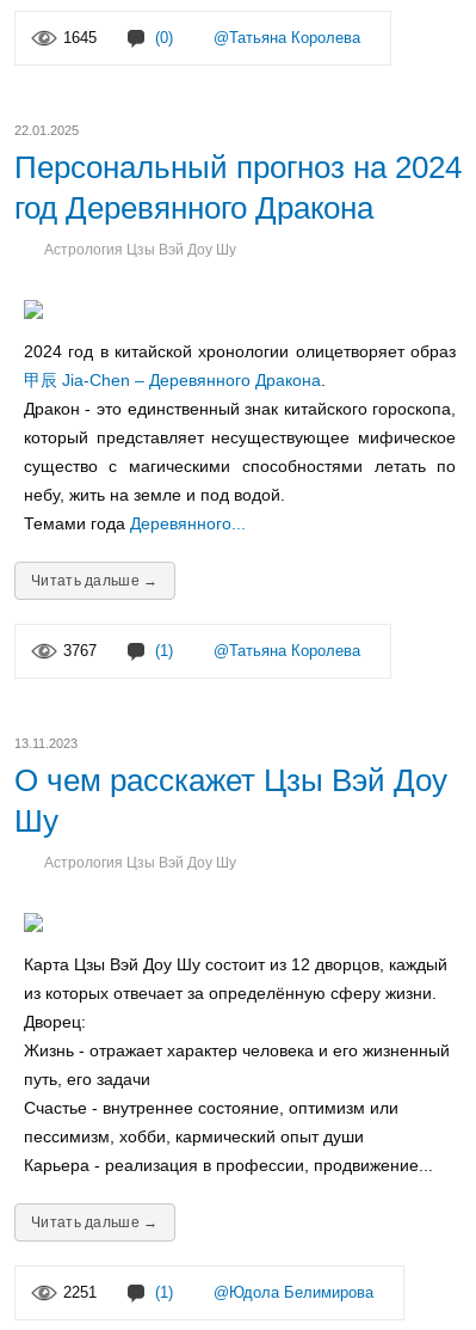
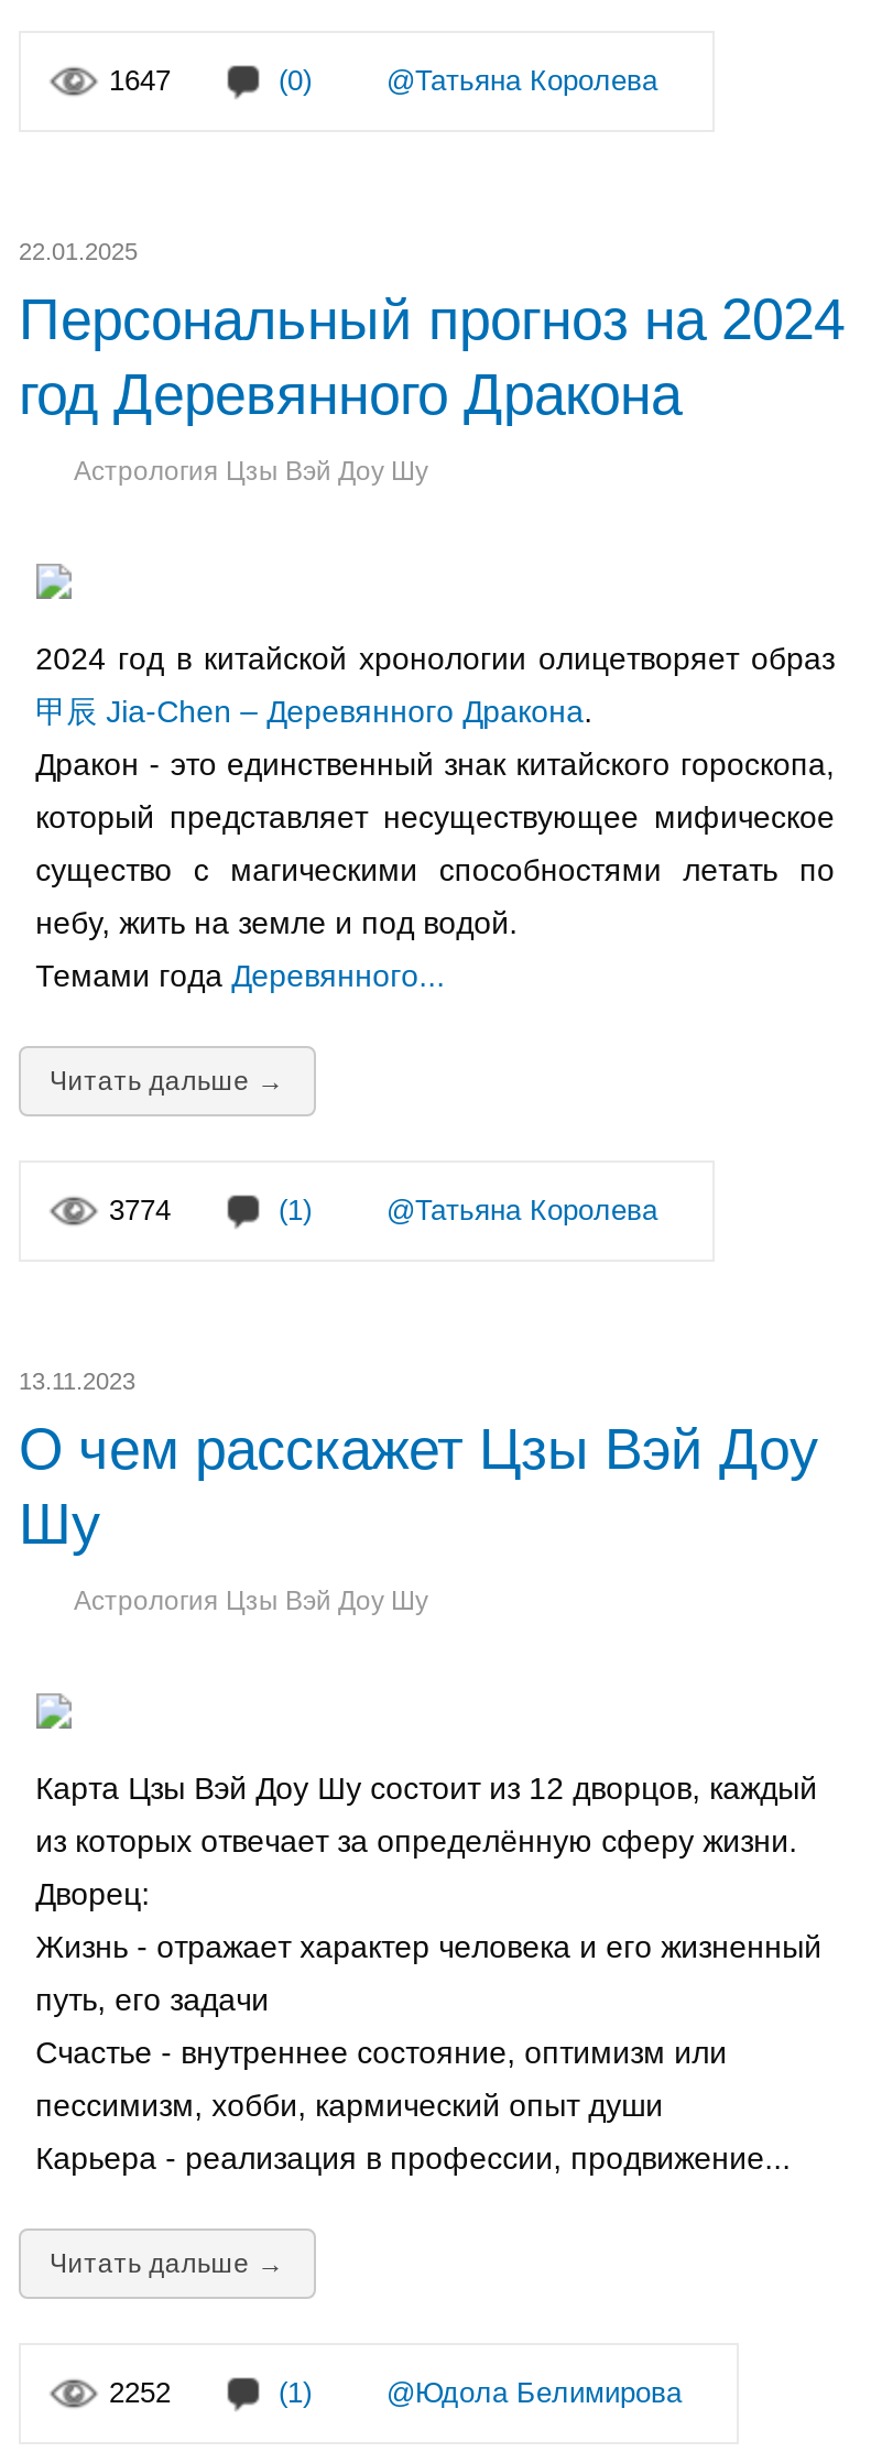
[63,29,97,47] 1645 -> [109,64,171,97] 1647
[63,642,97,660] 3767 -> [109,1194,171,1227] 3774
[63,1283,97,1301] 2251 -> [109,2376,171,2409] 2252

